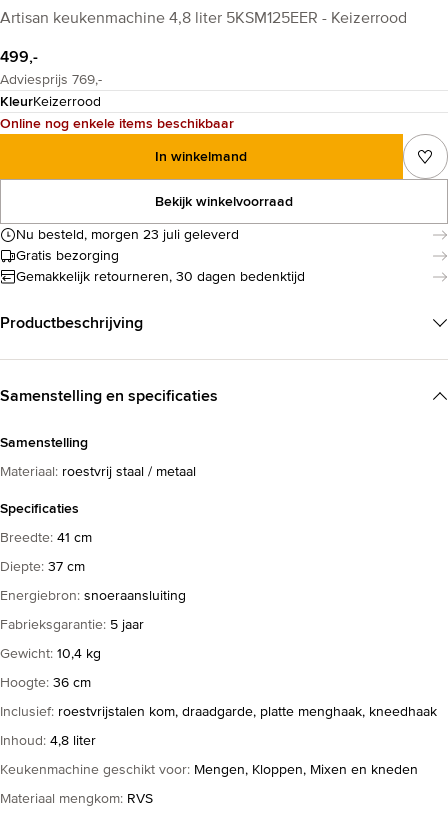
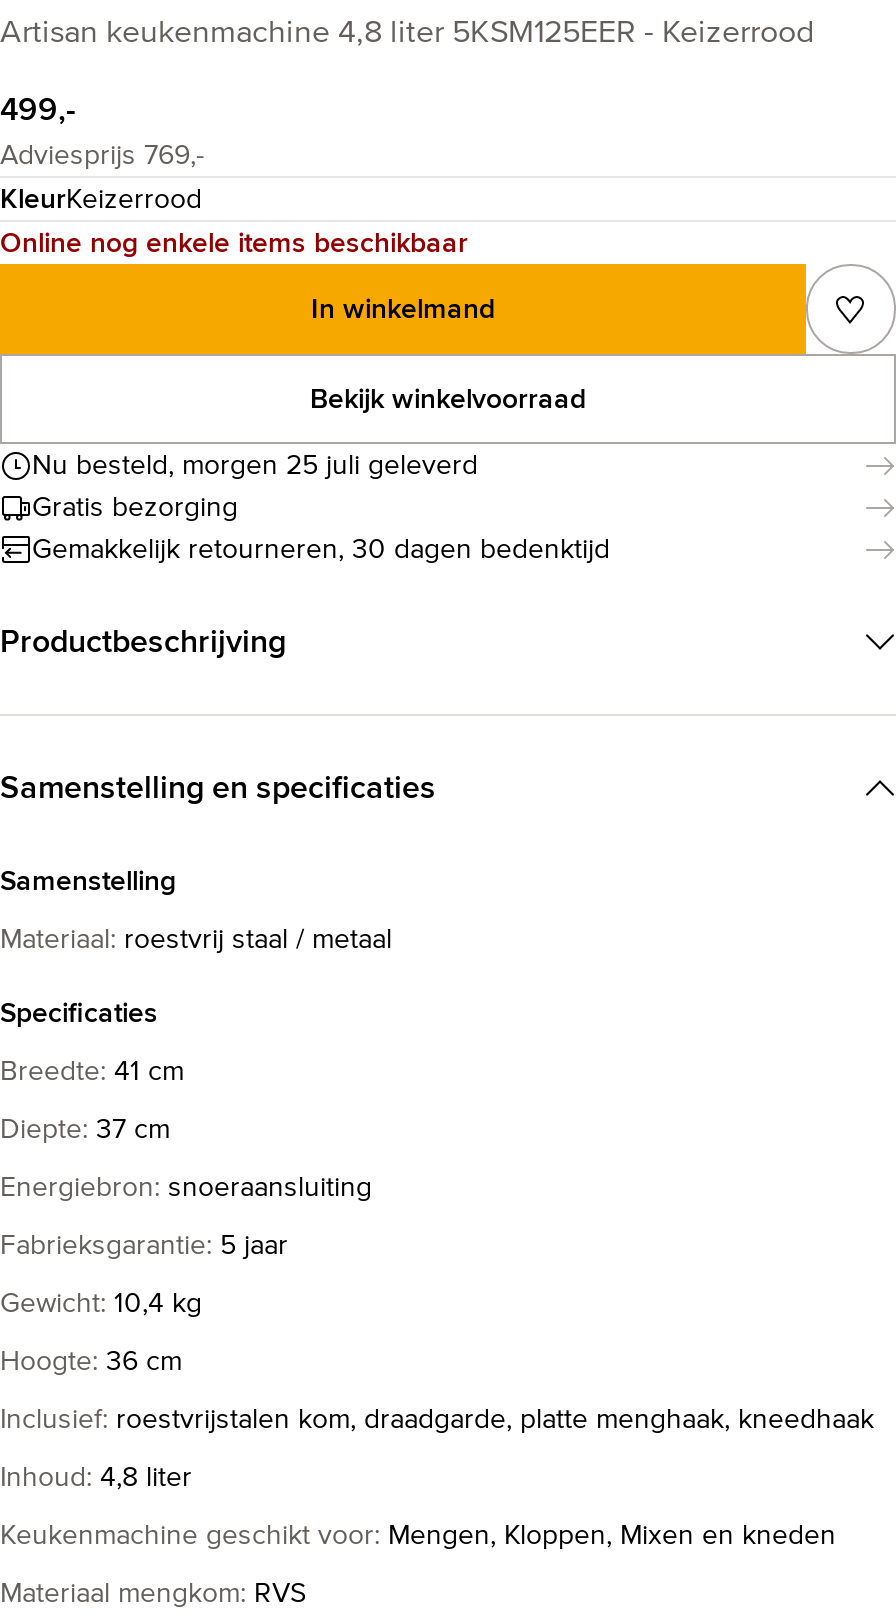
[16,226,239,242] Nu besteld, morgen 23 juli geleverd -> [32,448,478,480] Nu besteld, morgen 25 juli geleverd

